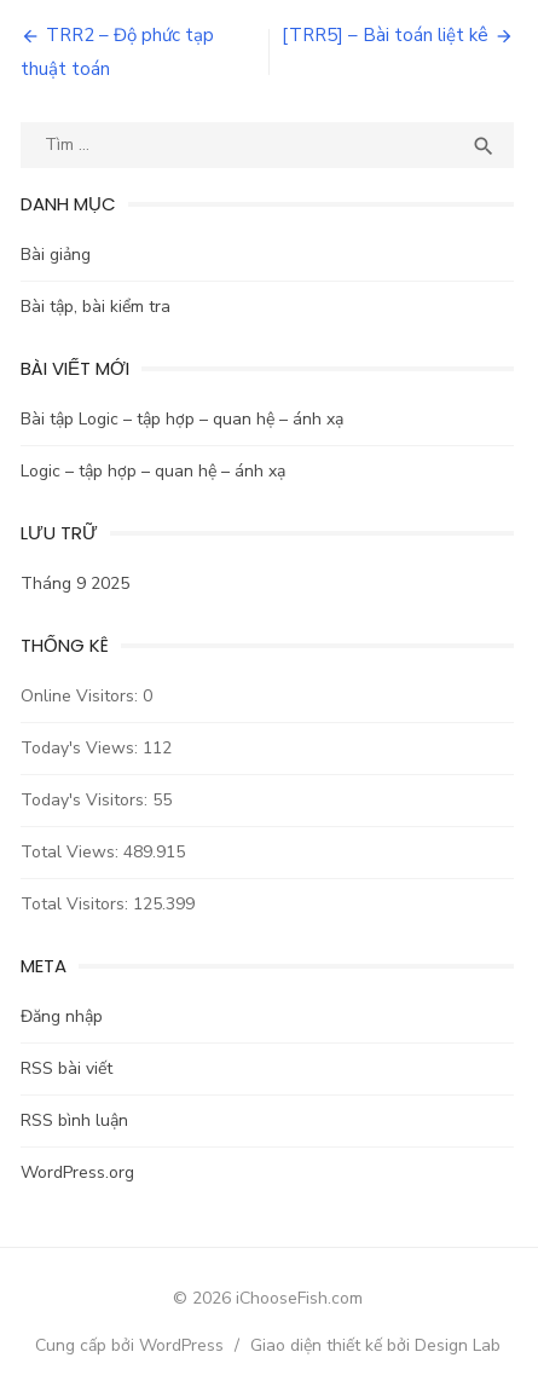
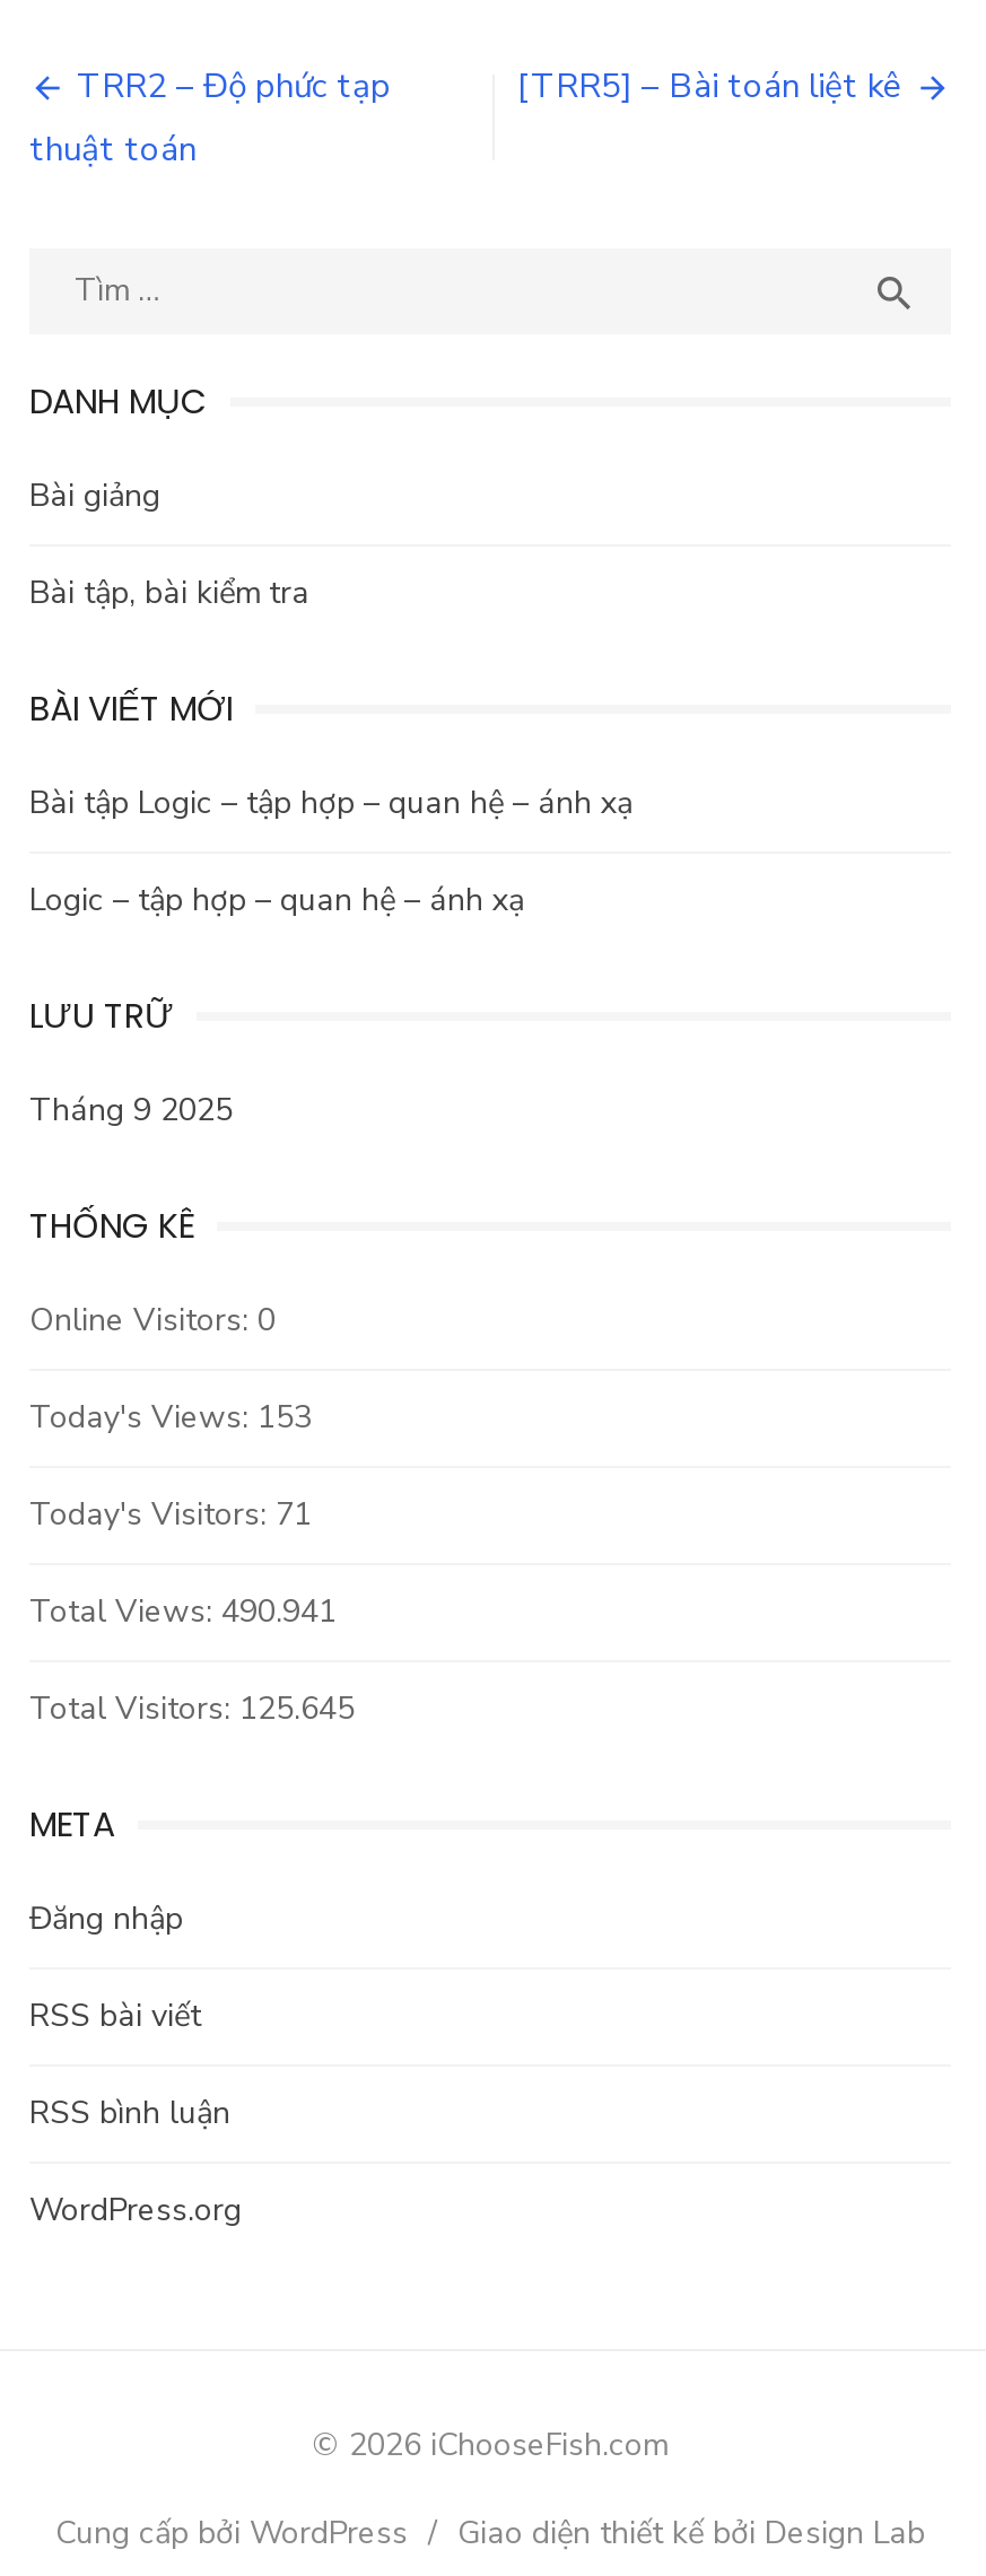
[21,737,172,760] Today's Views: 112 -> [29,1397,312,1440] Today's Views: 153
[21,789,172,812] Today's Visitors: 55 -> [29,1494,312,1537] Today's Visitors: 71
[21,841,185,864] Total Views: 489.915 -> [29,1591,337,1634] Total Views: 490.941
[21,893,195,916] Total Visitors: 125.399 -> [29,1688,355,1731] Total Visitors: 125.645

